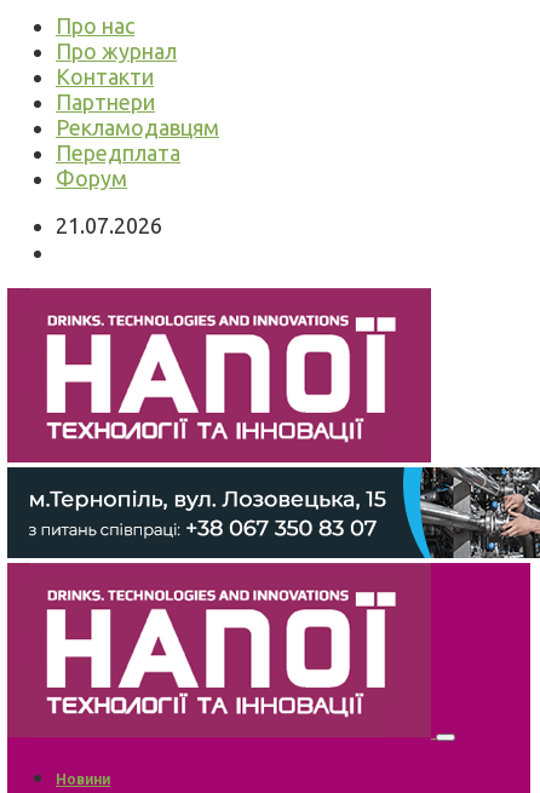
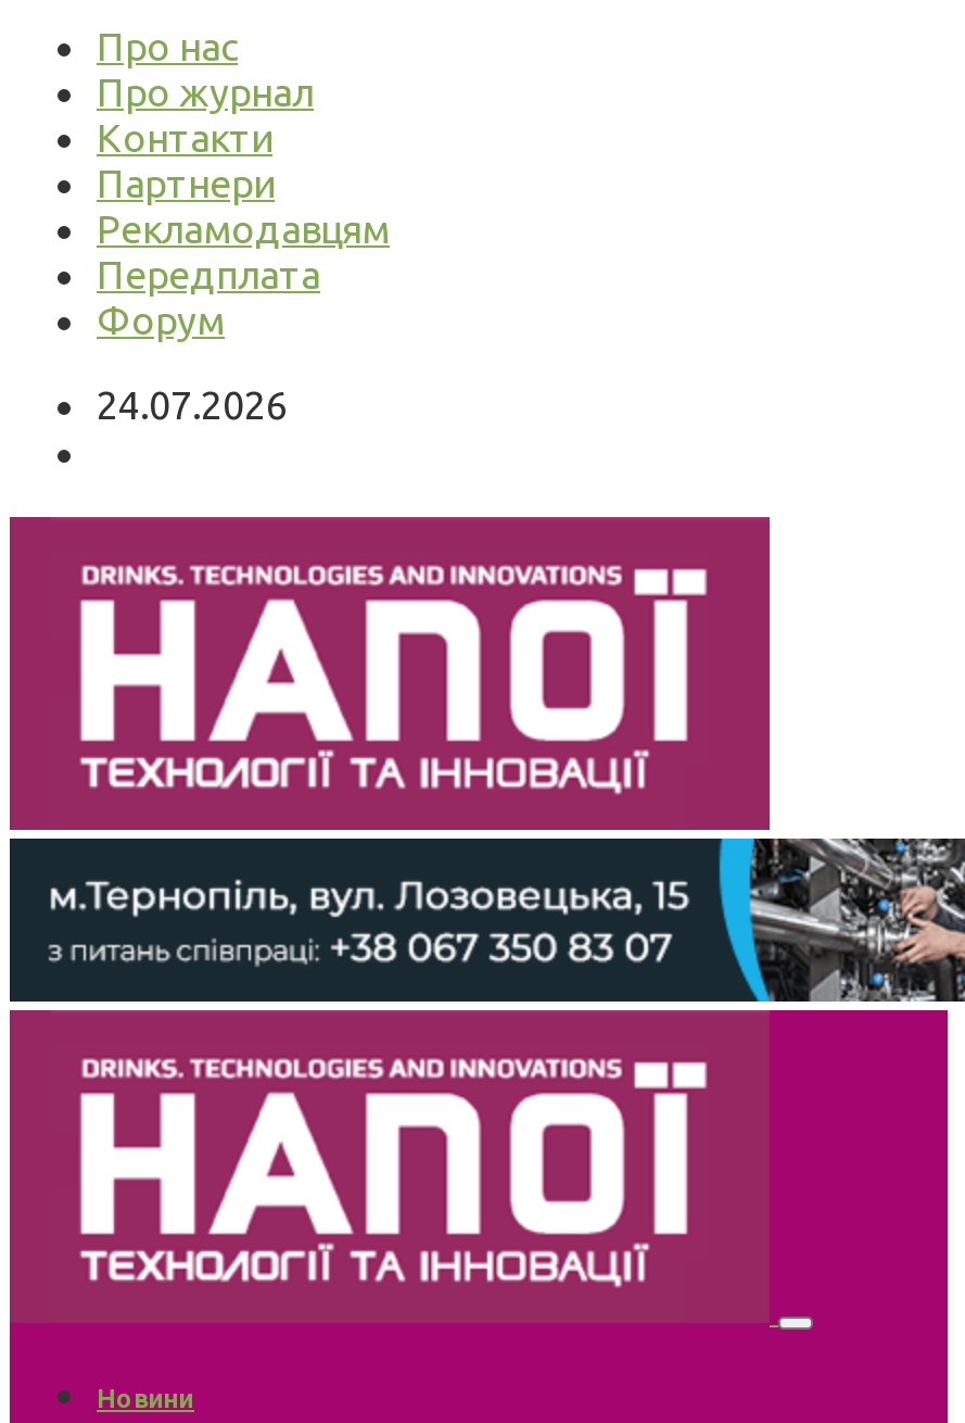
[56,213,162,237] 21.07.2026 -> [97,382,288,426] 24.07.2026

